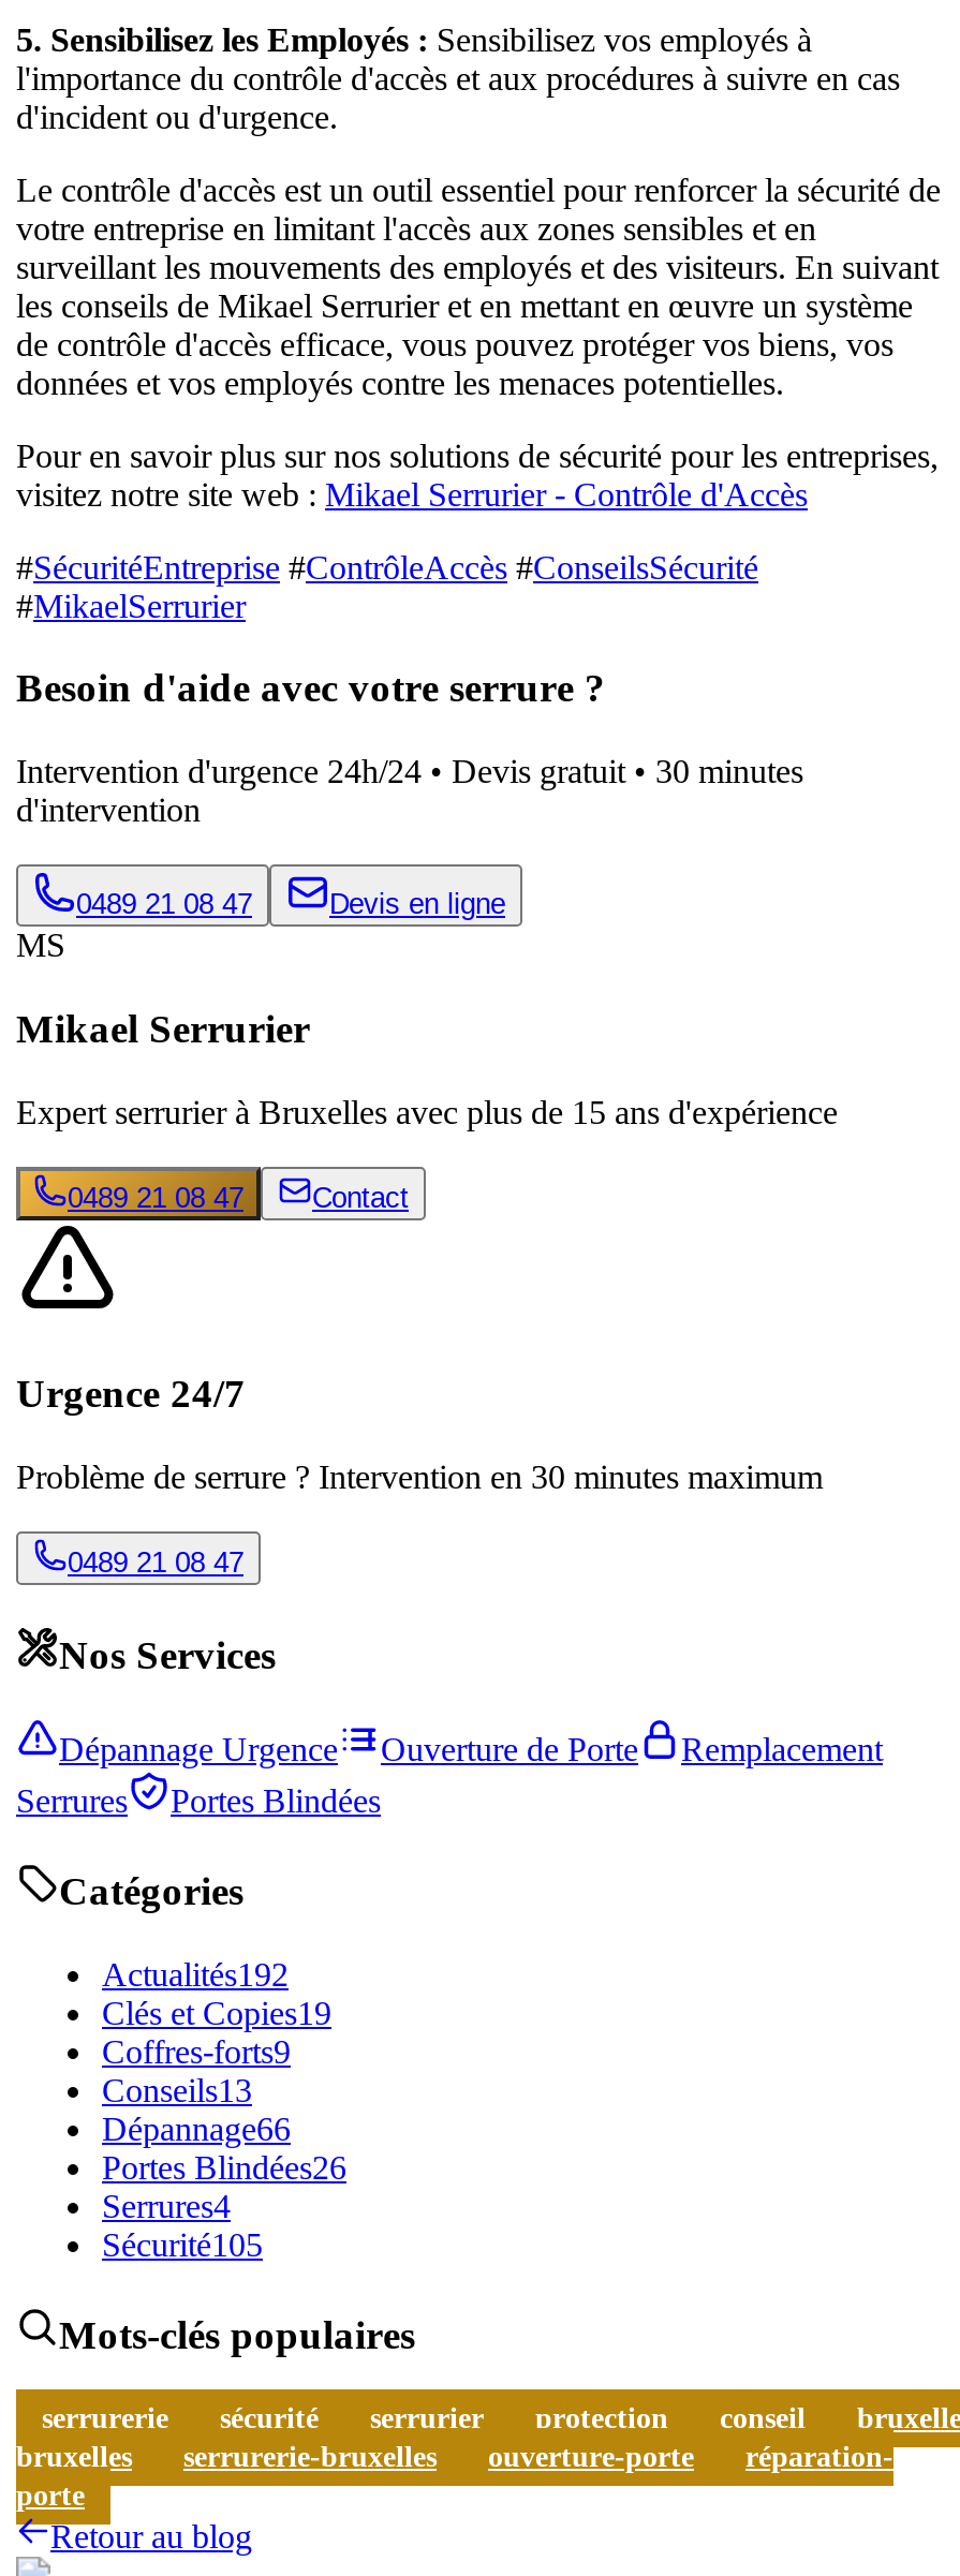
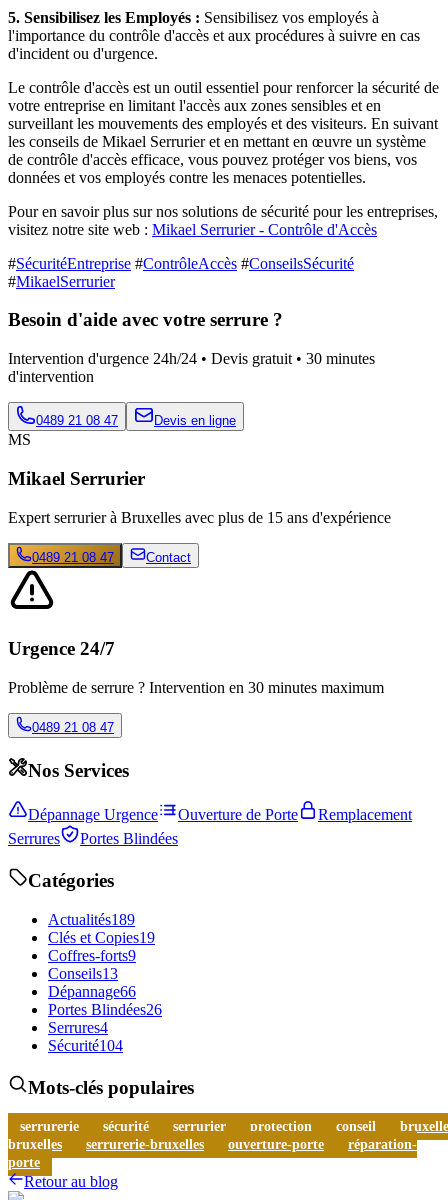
[102,1956,289,1992] Actualités192 -> [48,911,135,928] Actualités189
[102,2226,263,2262] Sécurité105 -> [48,1037,123,1054] Sécurité104

